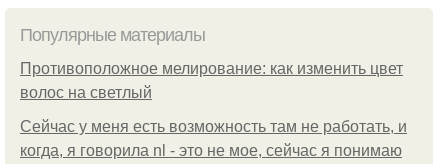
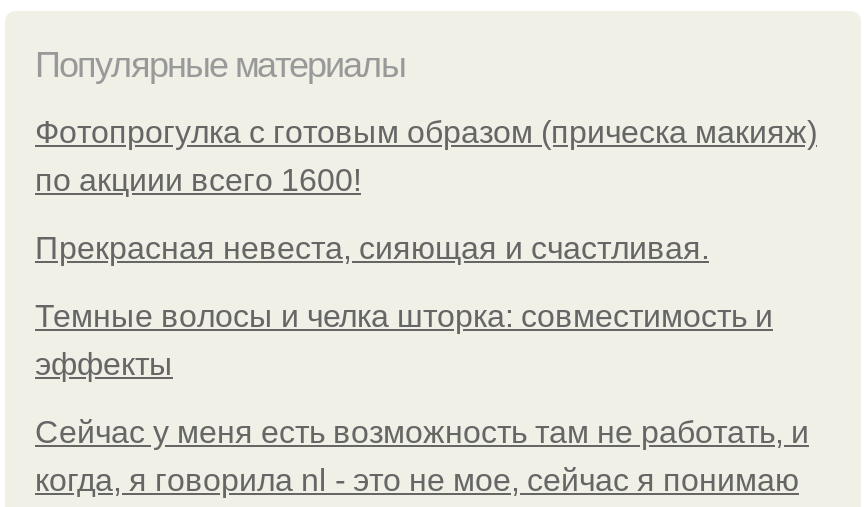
[20,60,403,101] Противоположное мелирование: как изменить цвет | волос на светлый -> [35,115,817,381] Фотопрогулка с готовым образом (прическа макияж) | по акциии всего 1600! | Прекрасная невеста, сияющая и счастливая. | Темные волосы и челка шторка: совместимость и | эффекты

